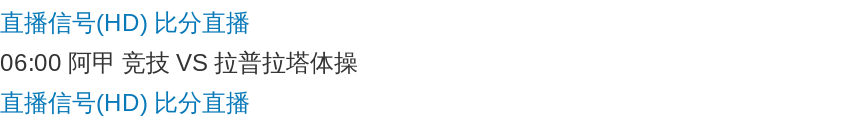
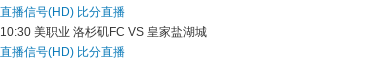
[0,49,358,77] 06:00 阿甲竞技 VS 拉普拉塔体操 -> [0,25,207,39] 10:30 美职业洛杉矶FC VS 皇家盐湖城

